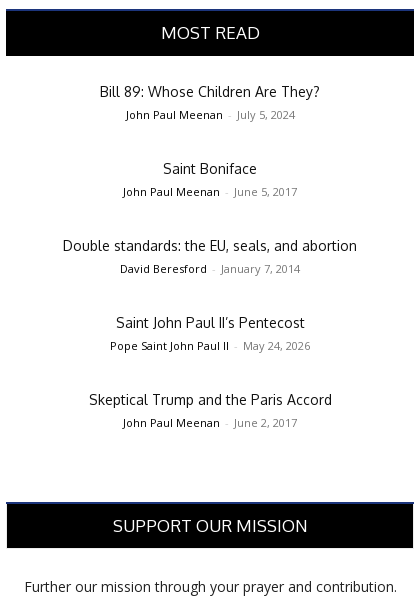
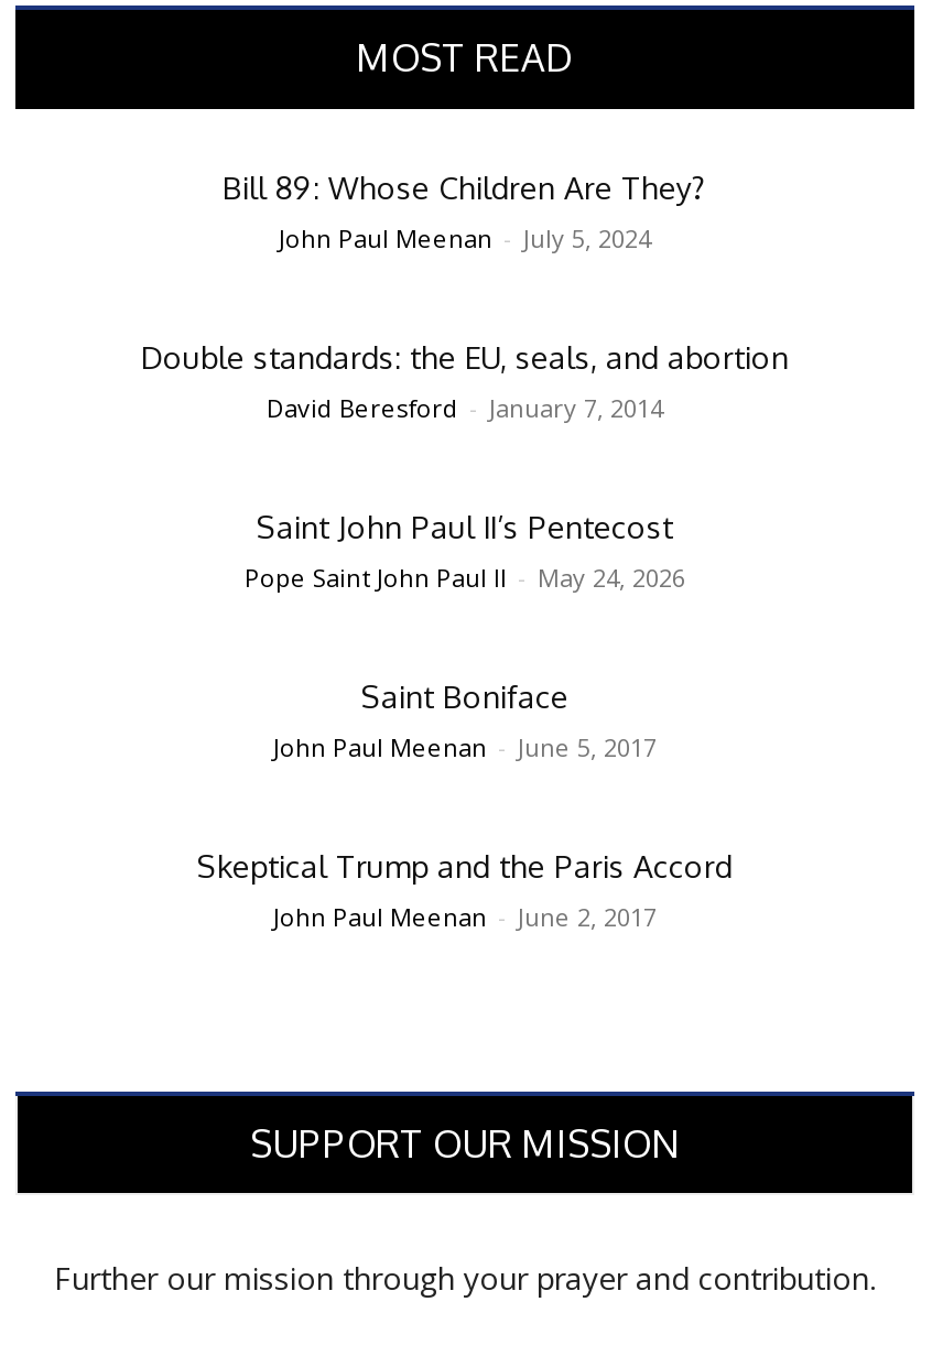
moved [123,160,297,199] -> [273,677,657,763]: Saint Boniface | John Paul Meenan - June 5, 2017
moved [63,237,357,353] -> [141,338,789,594]: Double standards: the EU, seals, and abortion | David Beresford - January 7, 2014 | Saint John Paul II’s Pentecost | Pope Saint John Paul II - May 24, 2026

